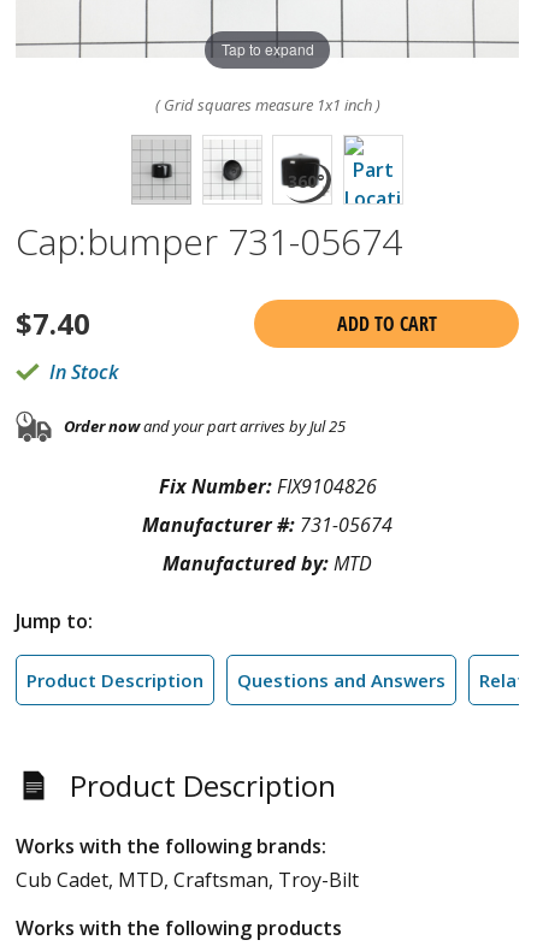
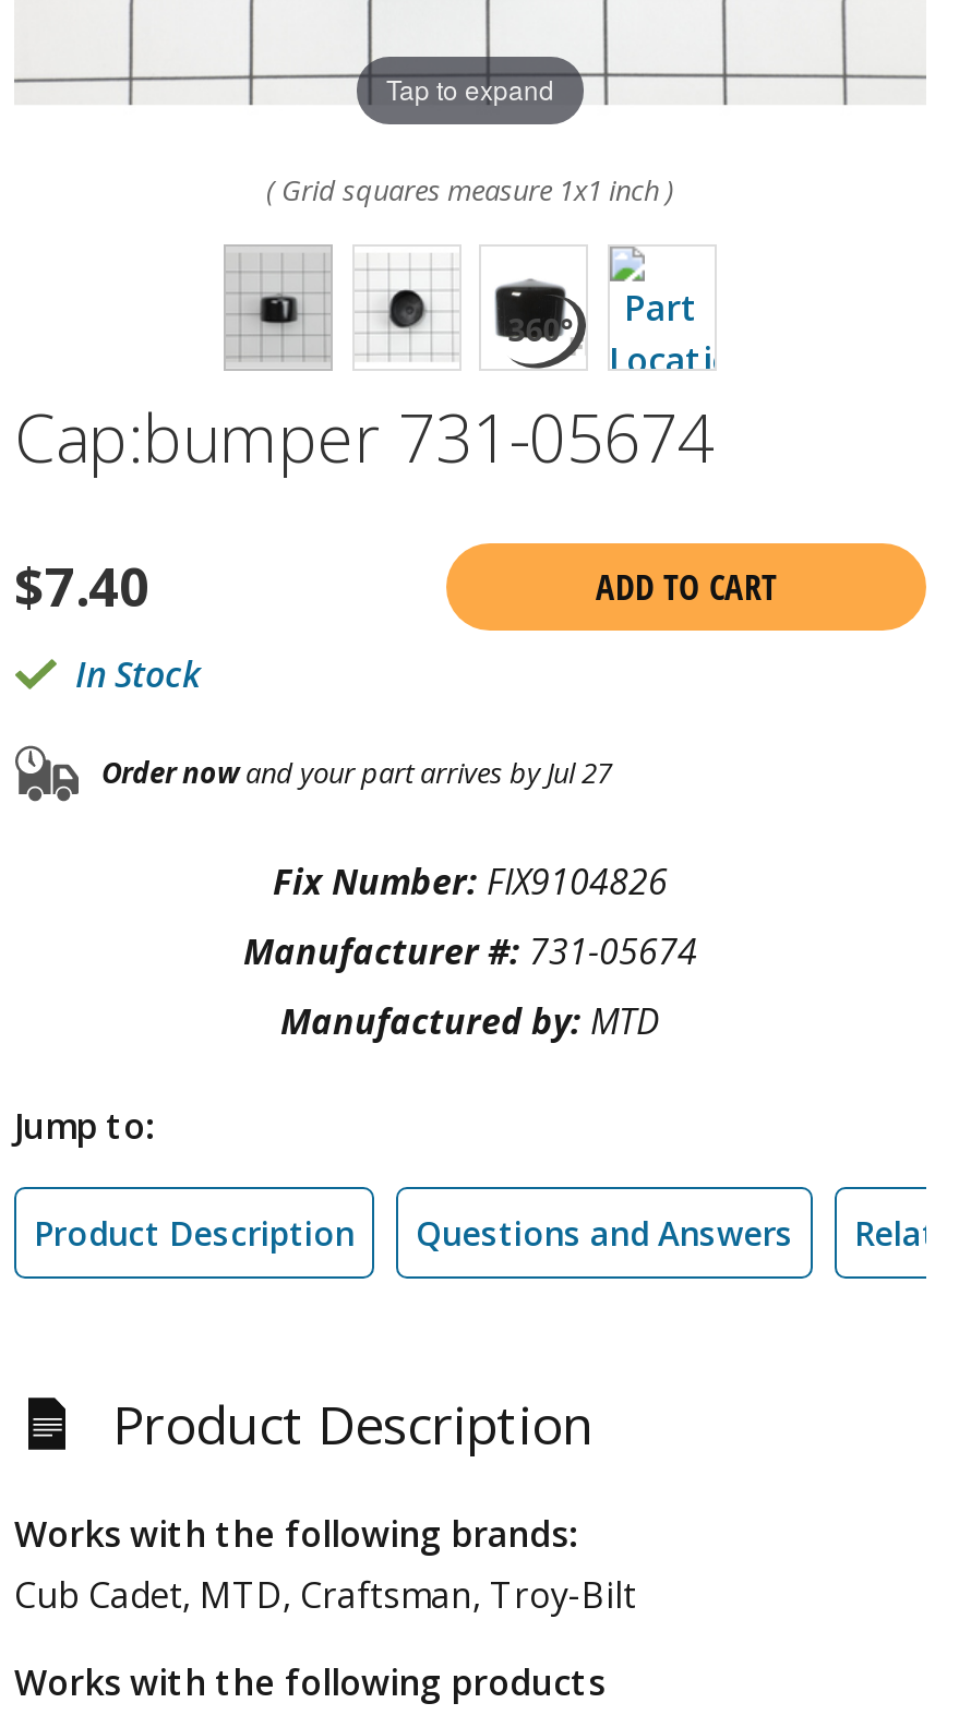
[64,416,346,437] Order nowand your part arrives by Jul 25 -> [101,753,612,793] Order nowand your part arrives by Jul 27

